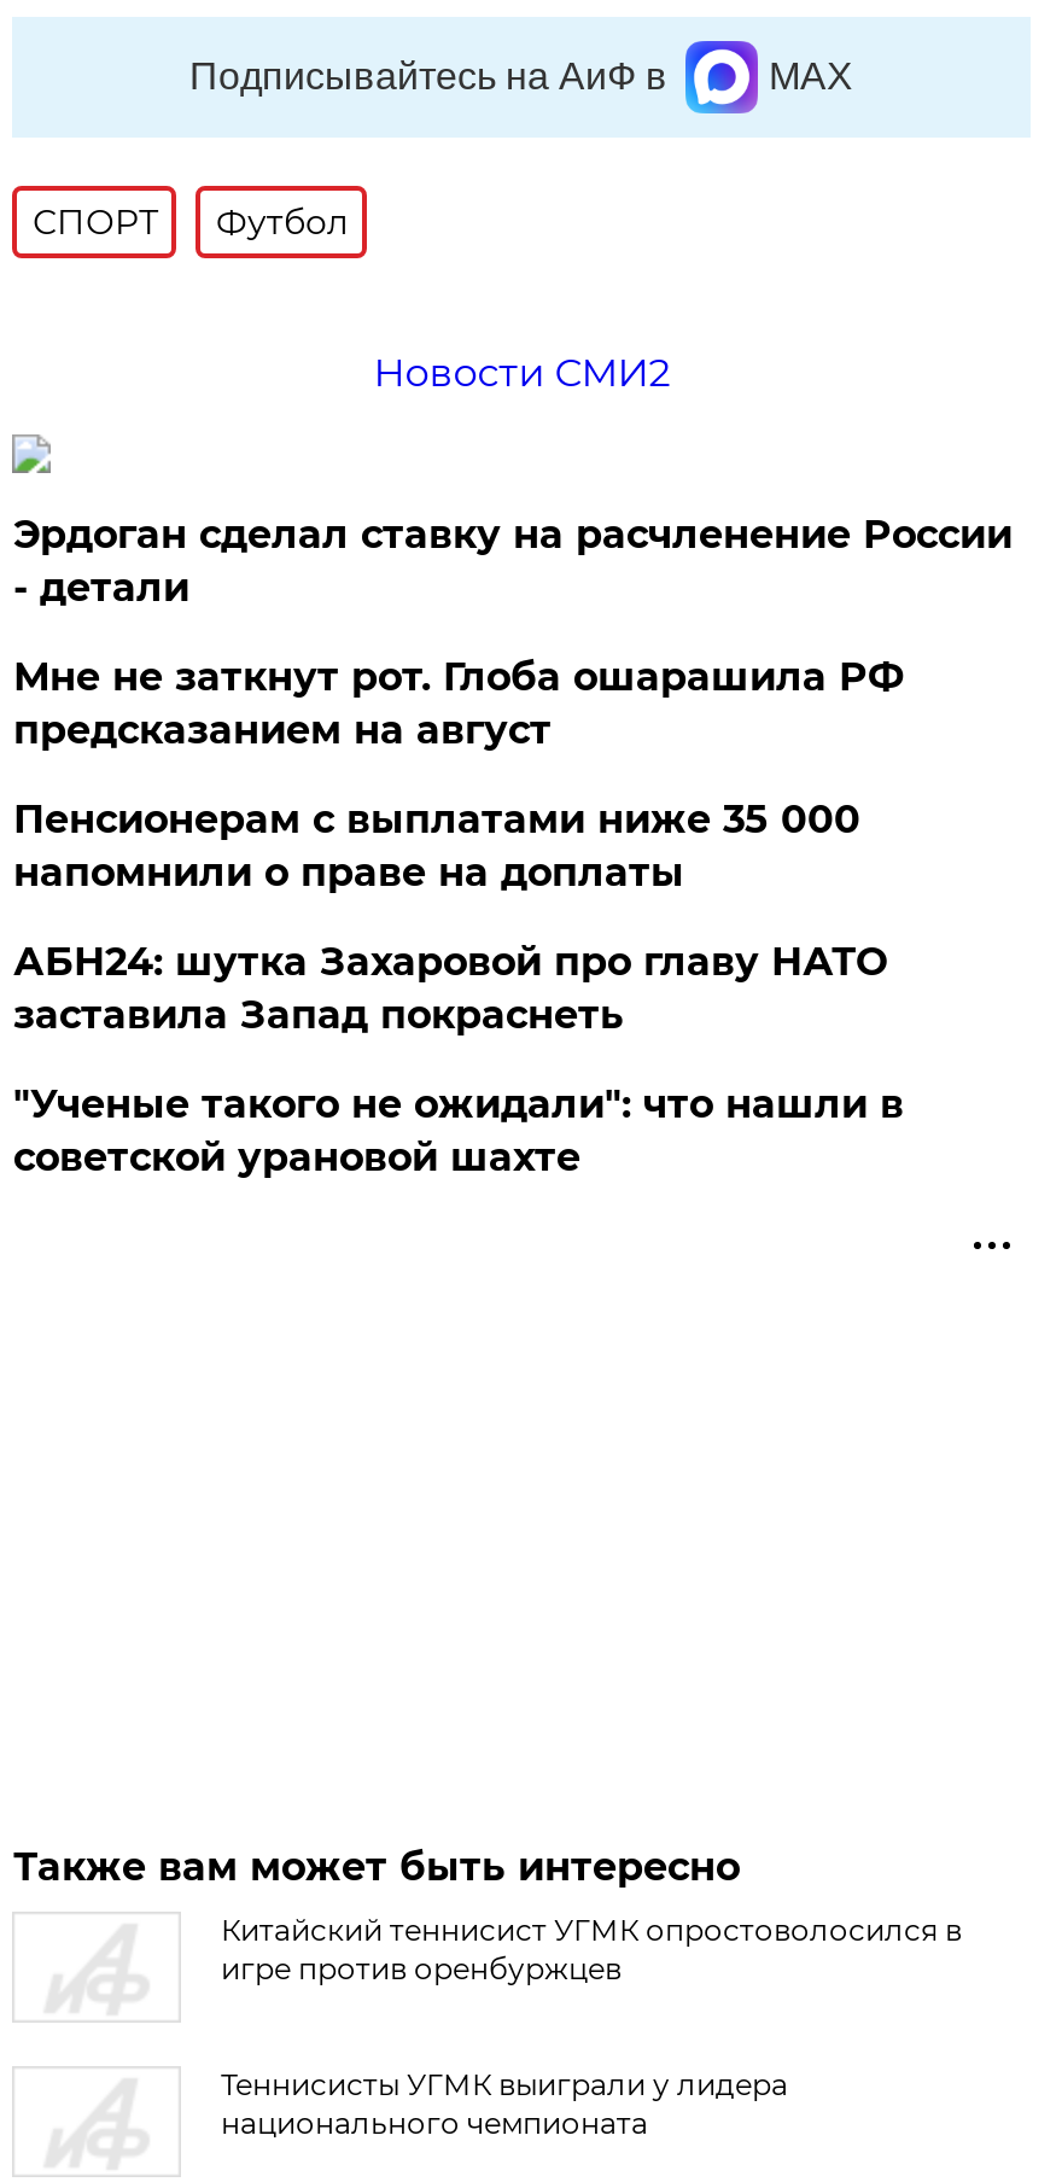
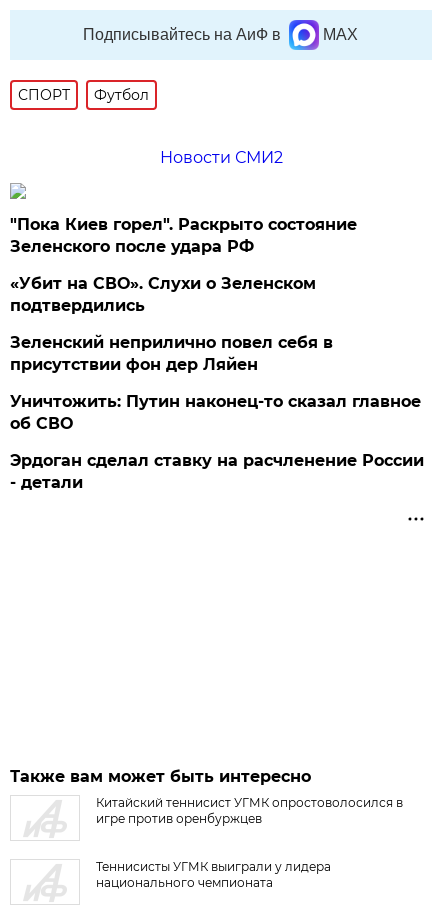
none -> [10,215,421,433] "Пока Киев горел". Раскрыто состояние | Зеленского после удара РФ | «Убит на СВО». Слухи о Зеленском | подтвердились | Зеленский неприлично повел cебя в | присутствии фон дер Ляйен | Уничтожить: Путин наконец-то сказал главное | об СВО
moved [13,512,1012,611] -> [10,451,424,492]: Эрдоган сделал ставку на расчленение России | - детали
[13,655,904,1181] Мне не заткнут рот. Глоба ошарашила РФ | предсказанием на август | Пенсионерам с выплатами ниже 35 000 | напомнили о праве на доплаты | АБН24: шутка Захаровой про главу НАТО | заставила Запад покраснеть | "Ученые такого не ожидали": что нашли в | советской урановой шахте -> none

